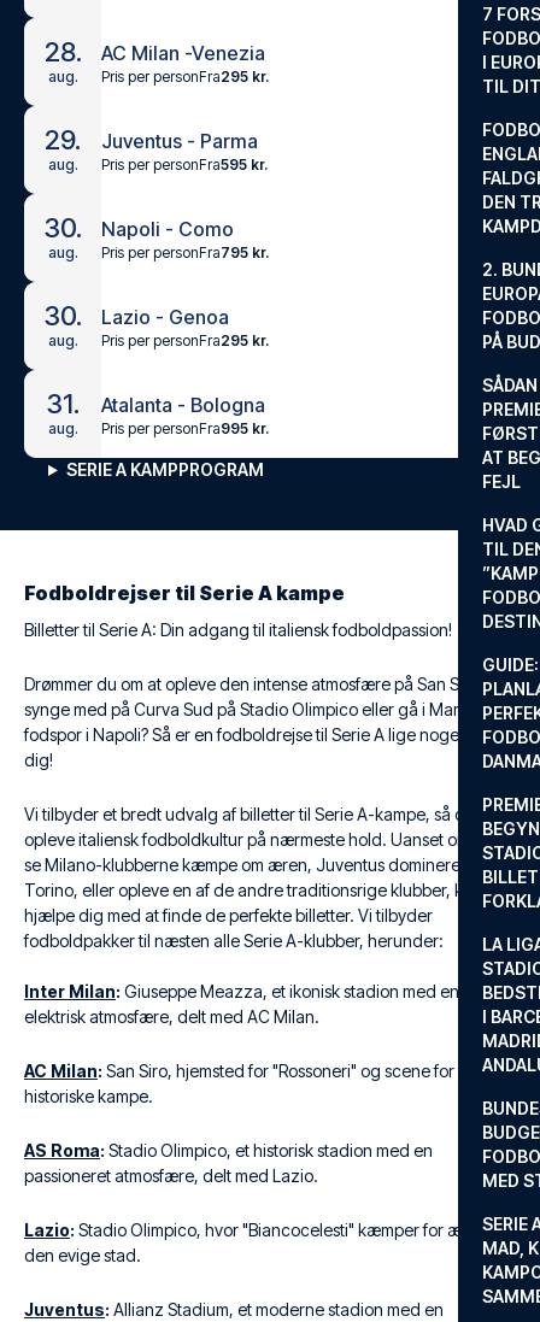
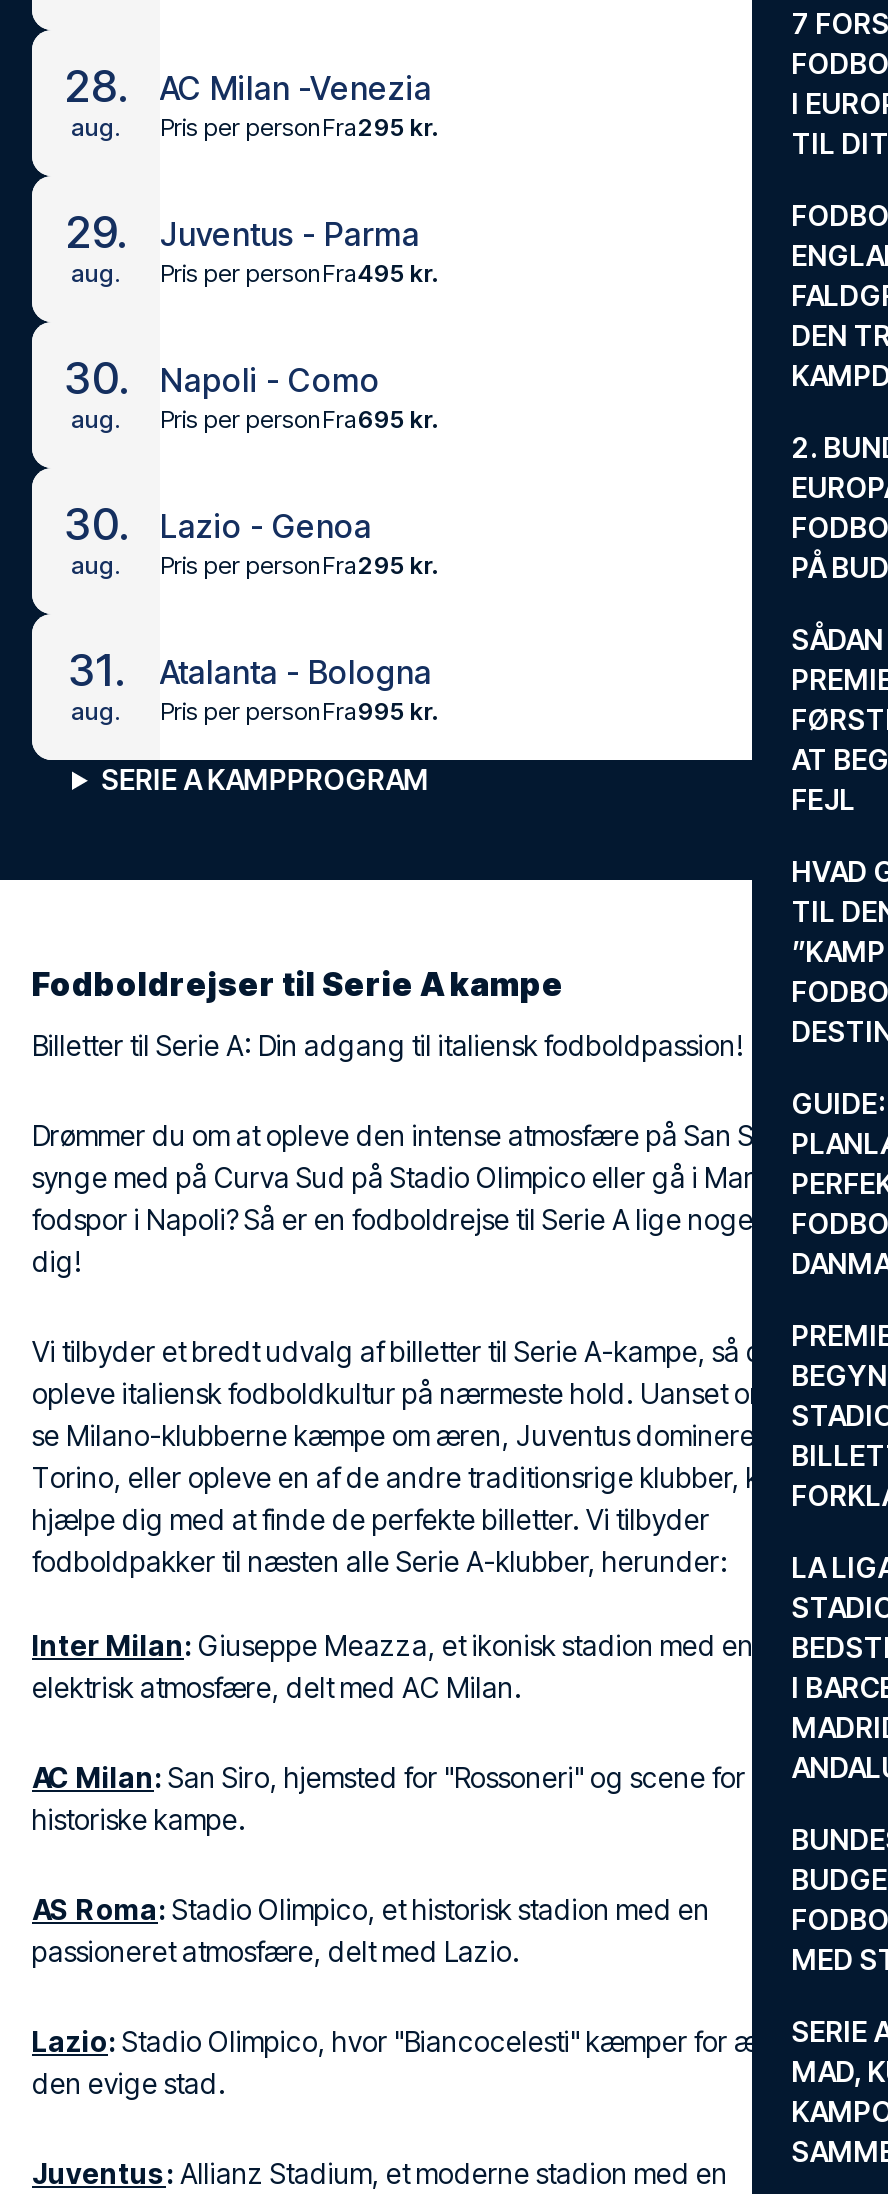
[101,155,268,173] Pris per personFra595 kr. -> [160,257,438,287] Pris per personFra495 kr.
[101,243,269,261] Pris per personFra795 kr. -> [160,403,438,433] Pris per personFra695 kr.

